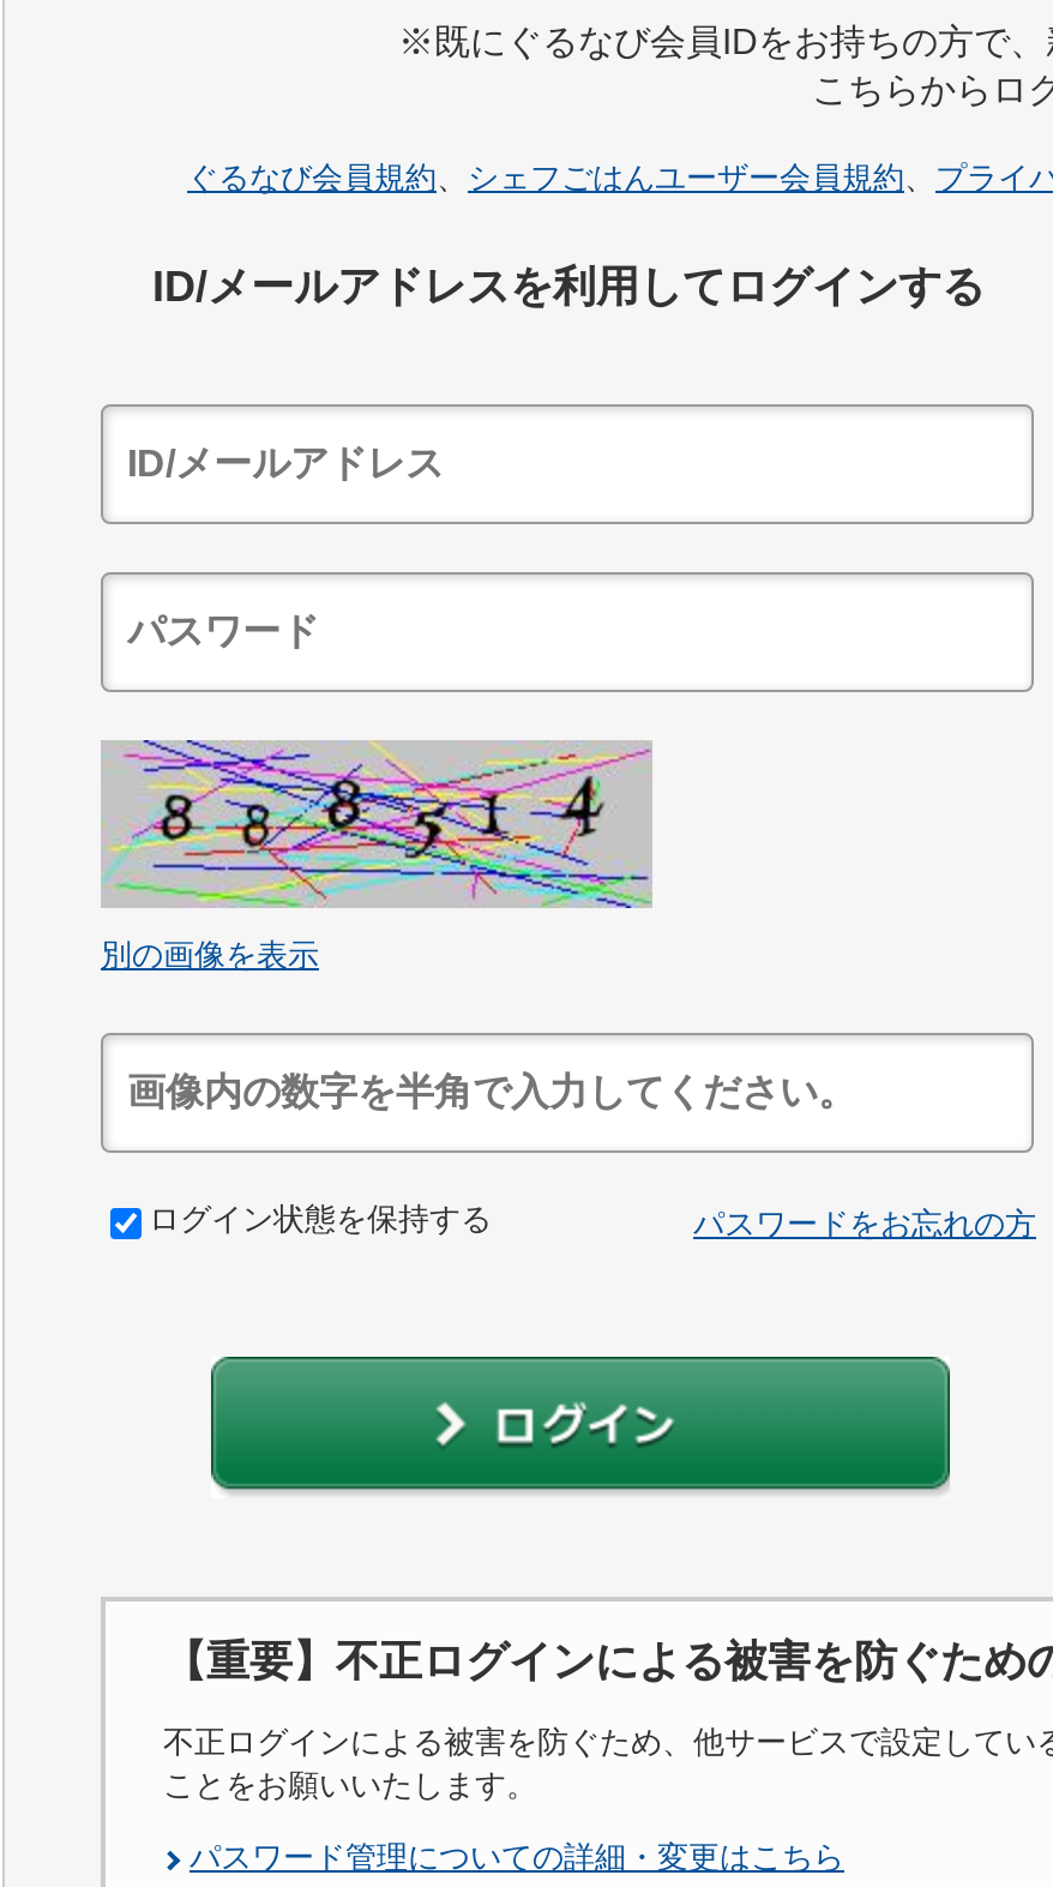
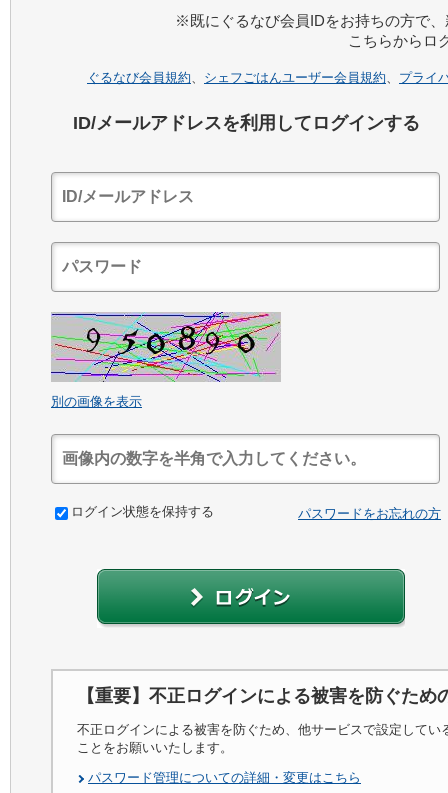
[106,740,650,908] [image] -> [51,312,280,382] [image]

